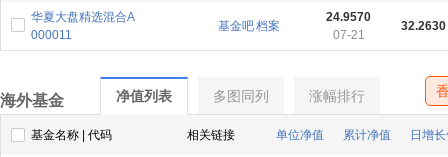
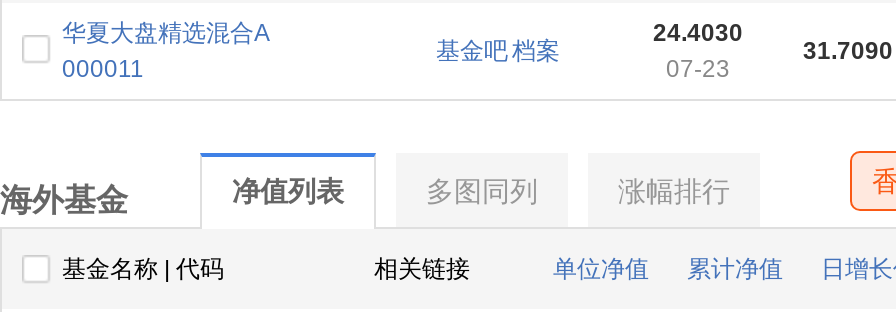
[326,10,371,24] 24.9570 -> [653,19,743,47] 24.4030
[401,19,446,33] 32.2630 -> [803,37,893,65] 31.7090
[333,28,365,42] 07-21 -> [666,55,730,83] 07-23

